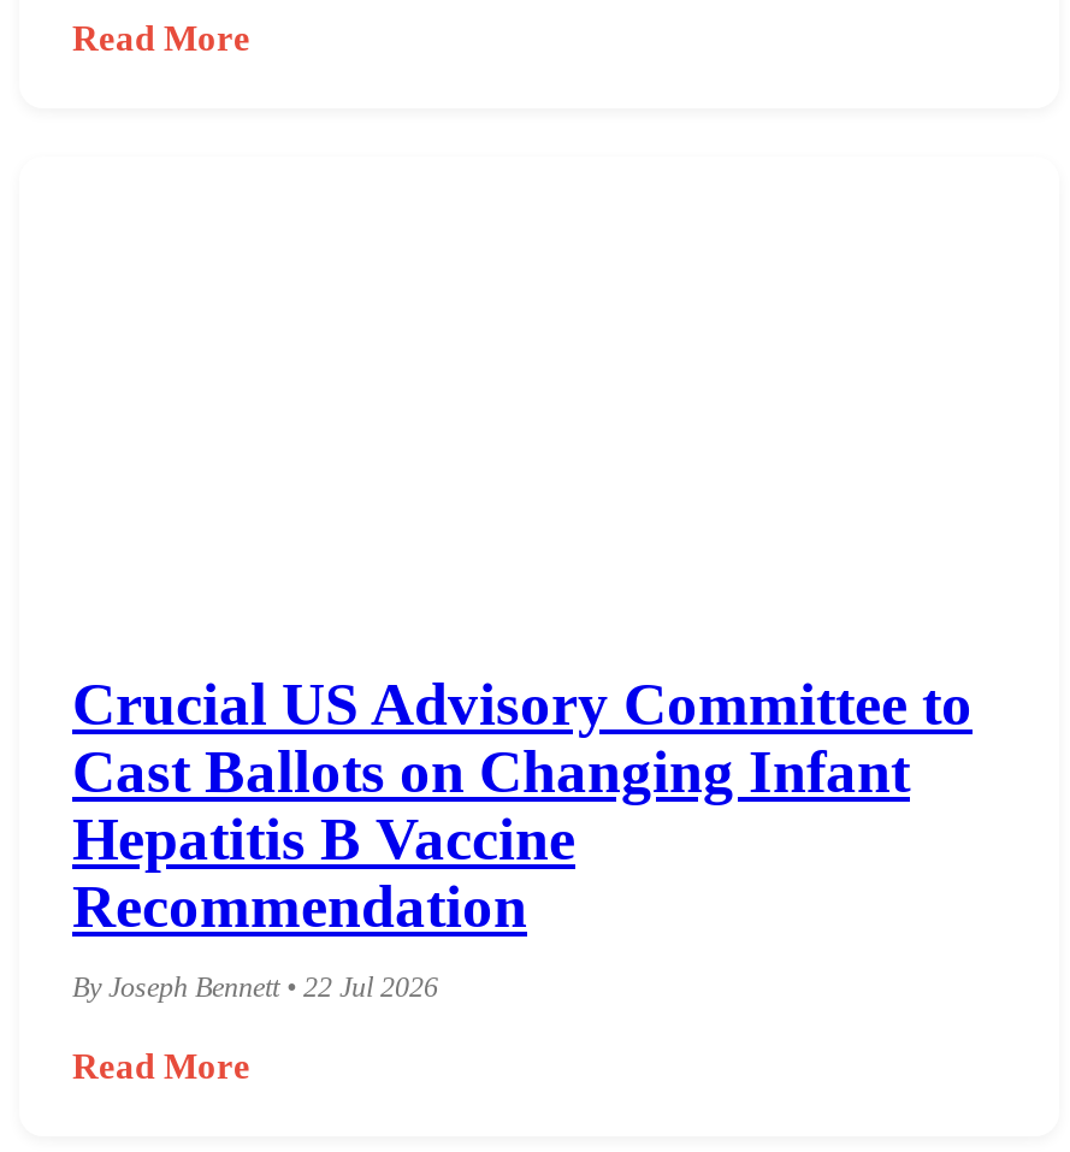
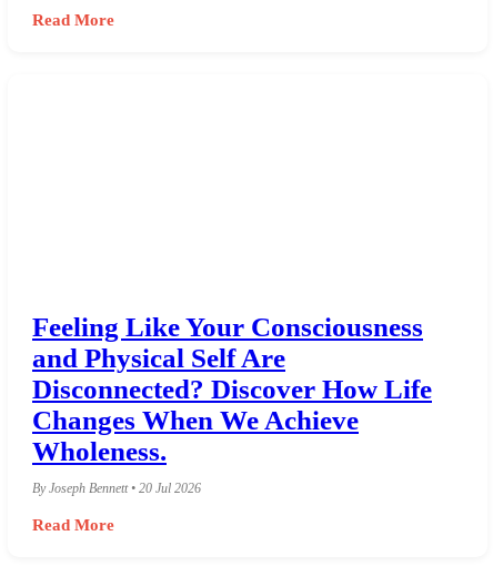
[72,673,973,940] Crucial US Advisory Committee to | Cast Ballots on Changing Infant | Hepatitis B Vaccine | Recommendation -> [32,312,432,467] Feeling Like Your Consciousness | and Physical Self Are | Disconnected? Discover How Life | Changes When We Achieve | Wholeness.
[72,971,438,1005] By Joseph Bennett • 22 Jul 2026 -> [32,481,201,497] By Joseph Bennett • 20 Jul 2026

